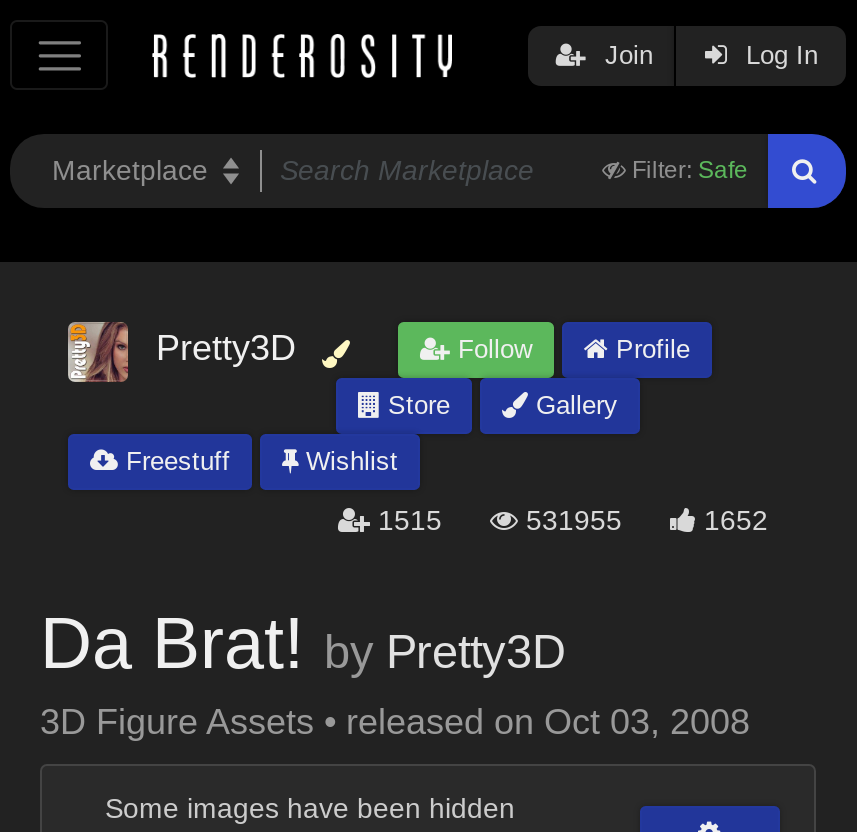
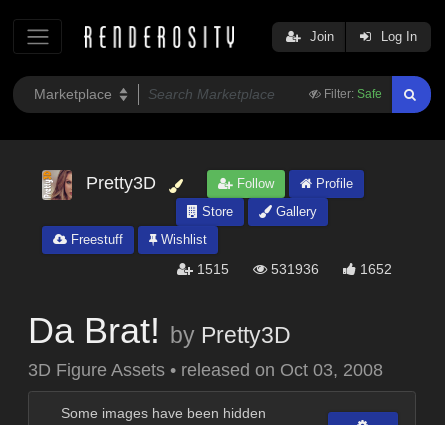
[518,504,622,536] 531955 -> [267,261,319,277] 531936

